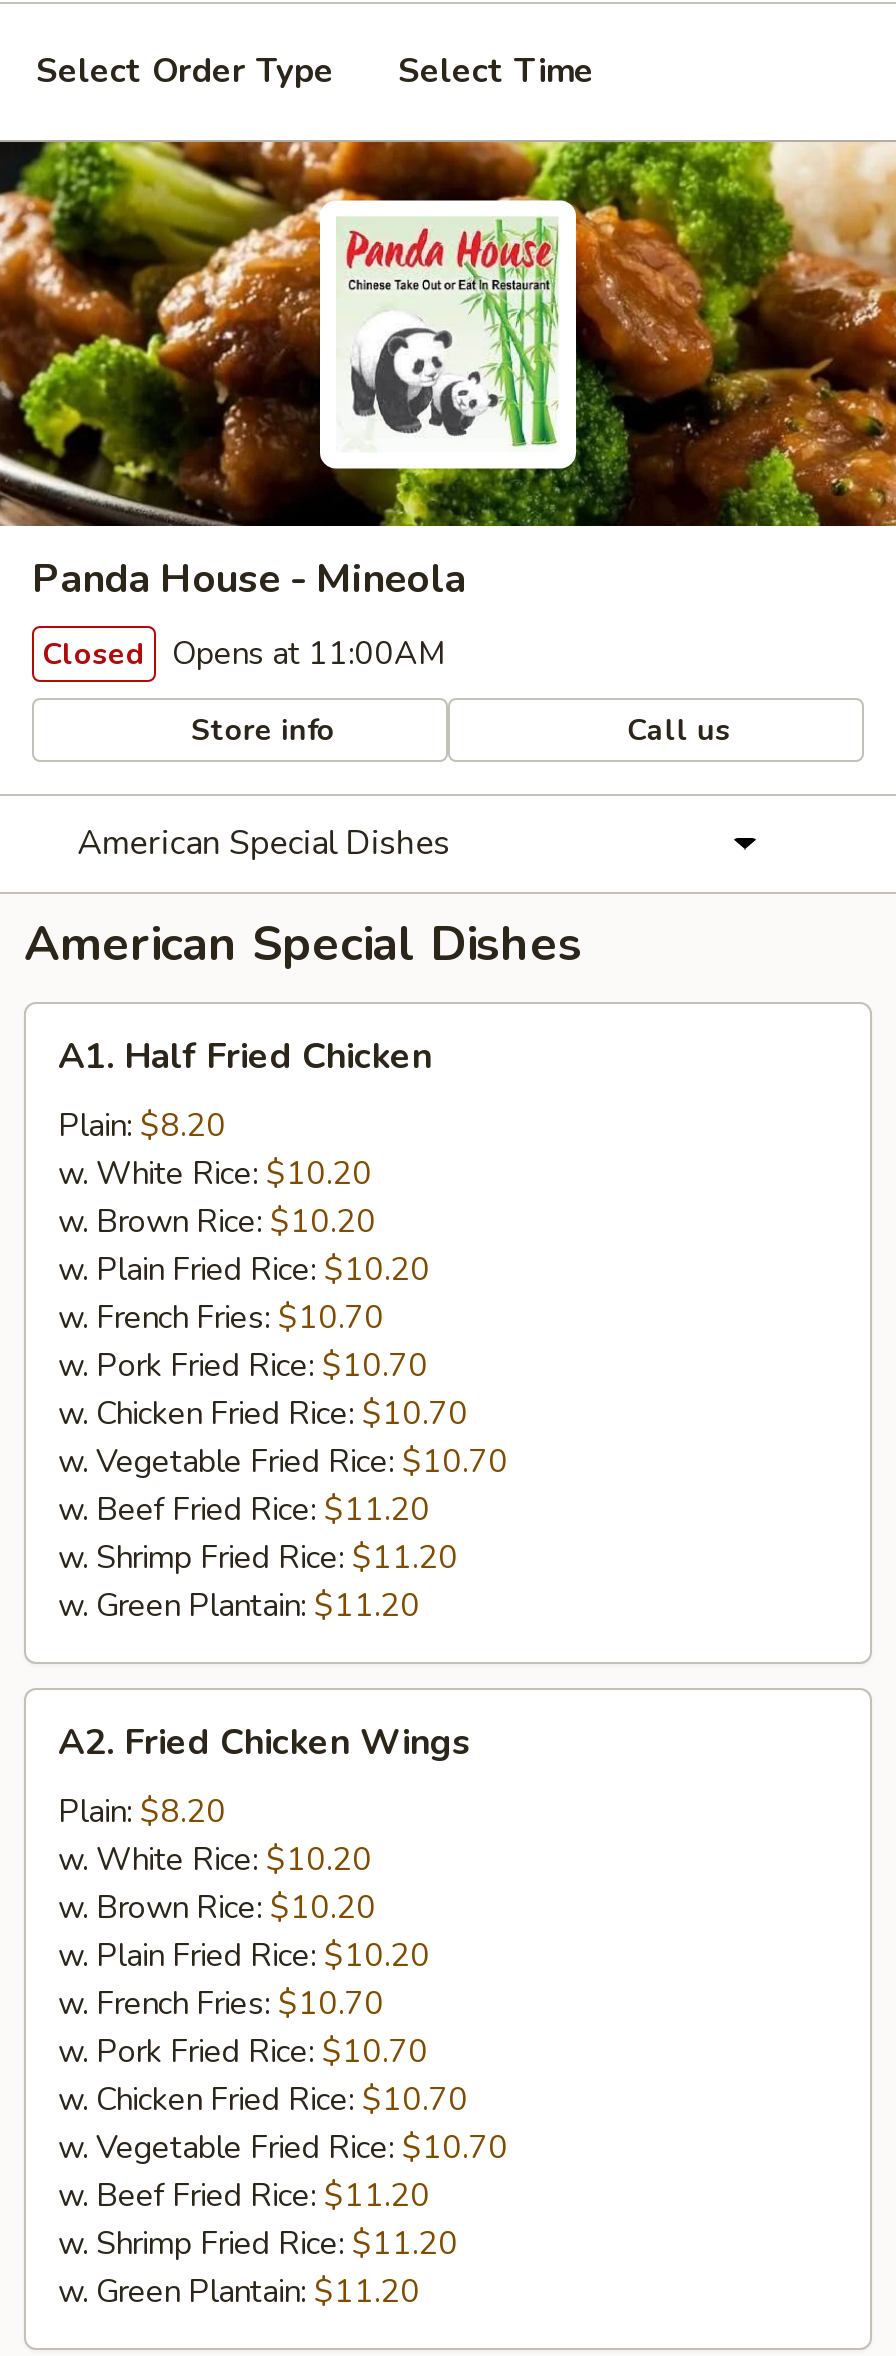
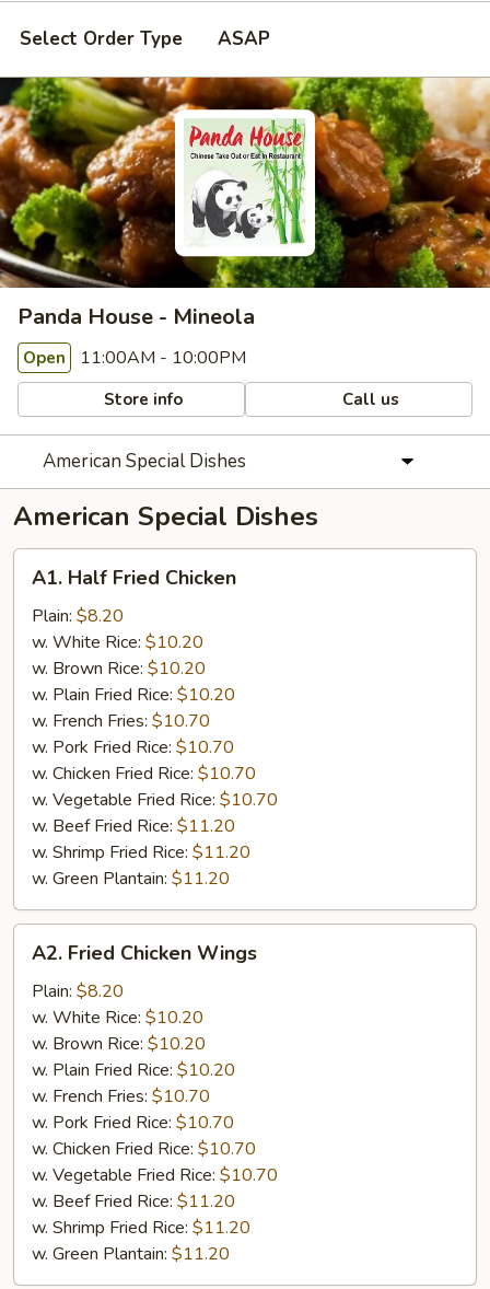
[398,48,594,94] Select Time -> [218,26,270,51] ASAP
[42,632,446,676] Closed Opens at 11:00AM -> [23,346,246,370] Open 11:00AM - 10:00PM

